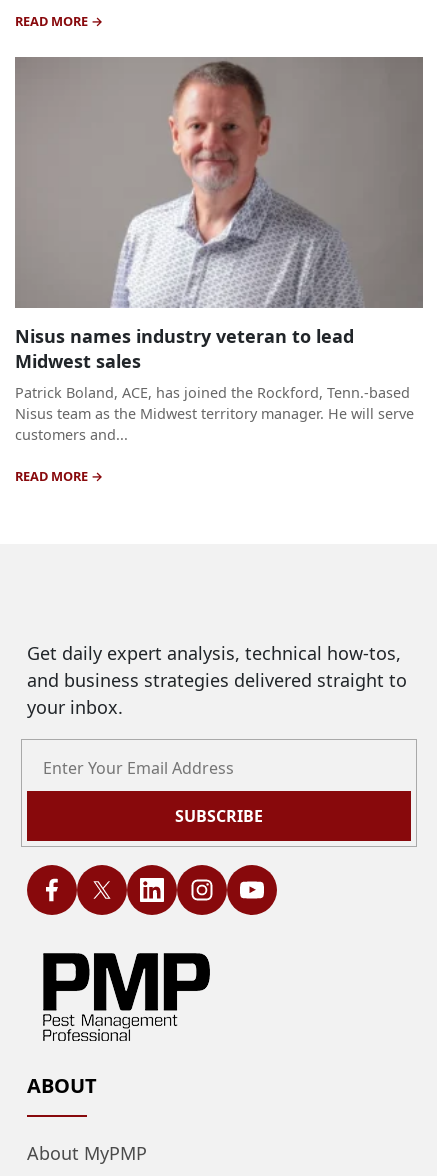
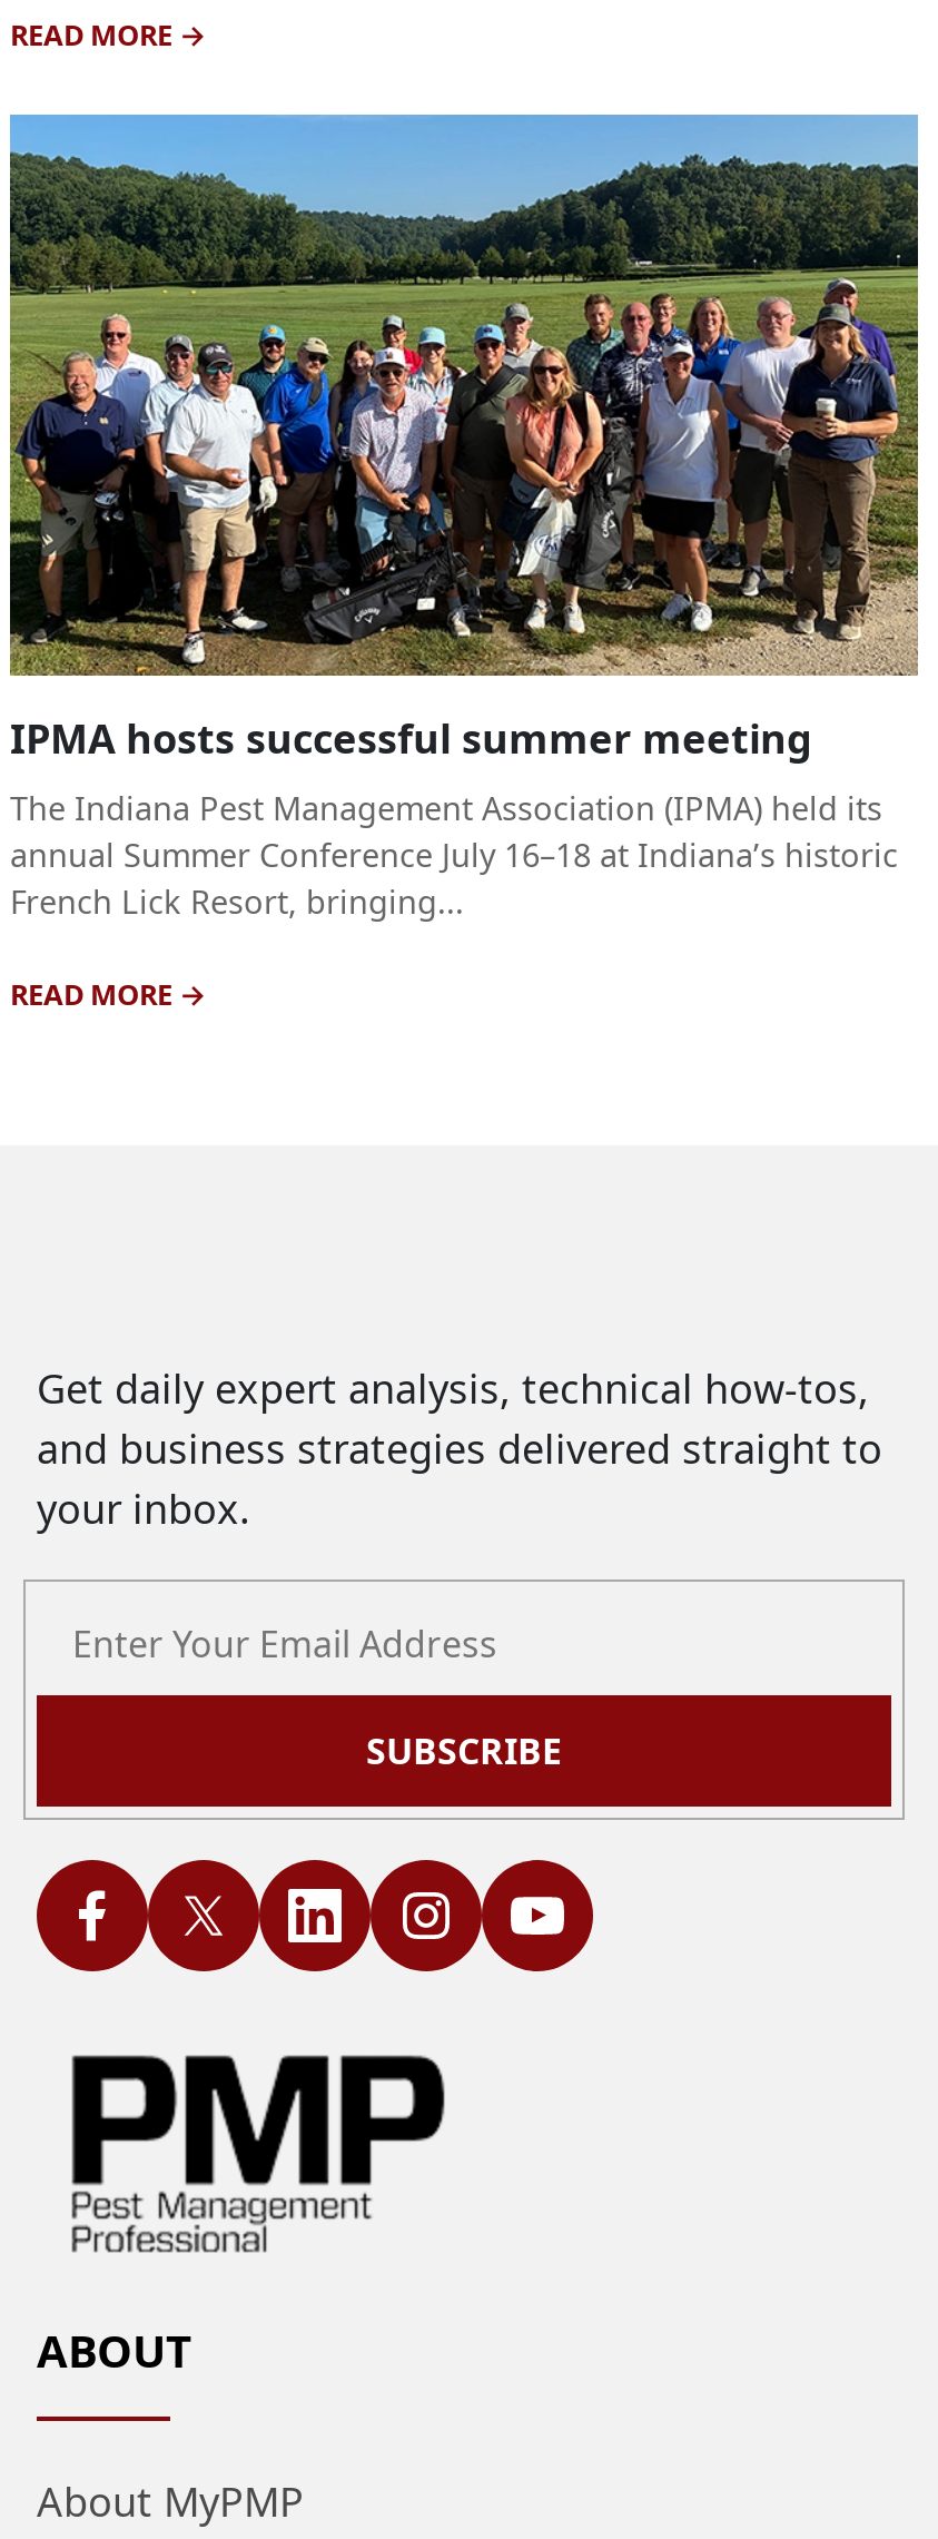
[14,56,424,444] [image] | Nisus names industry veteran to lead | Midwest sales | Patrick Boland, ACE, has joined the Rockford, Tenn.-based | Nisus team as the Midwest territory manager. He will serve | customers and... -> [10,112,918,921] [image] | IPMA hosts successful summer meeting | The Indiana Pest Management Association (IPMA) held its | annual Summer Conference July 16–18 at Indiana’s historic | French Lick Resort, bringing...

